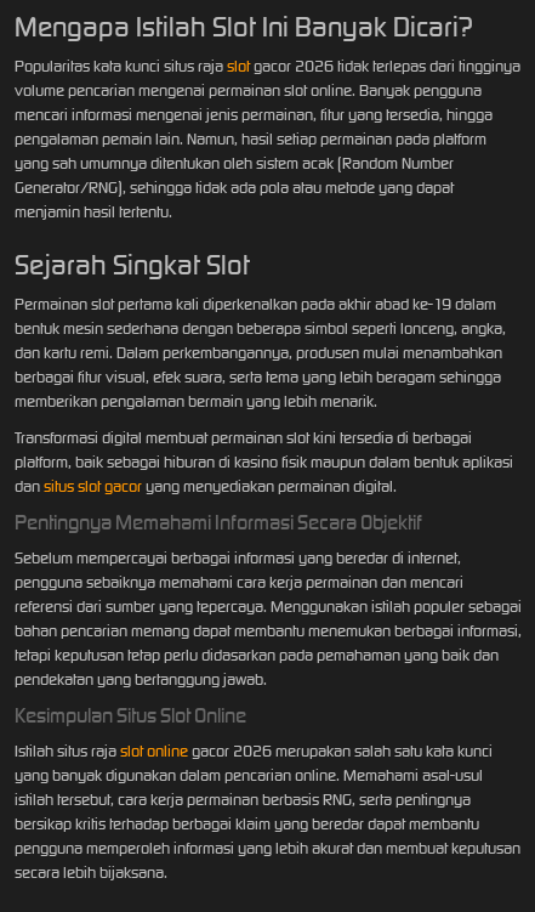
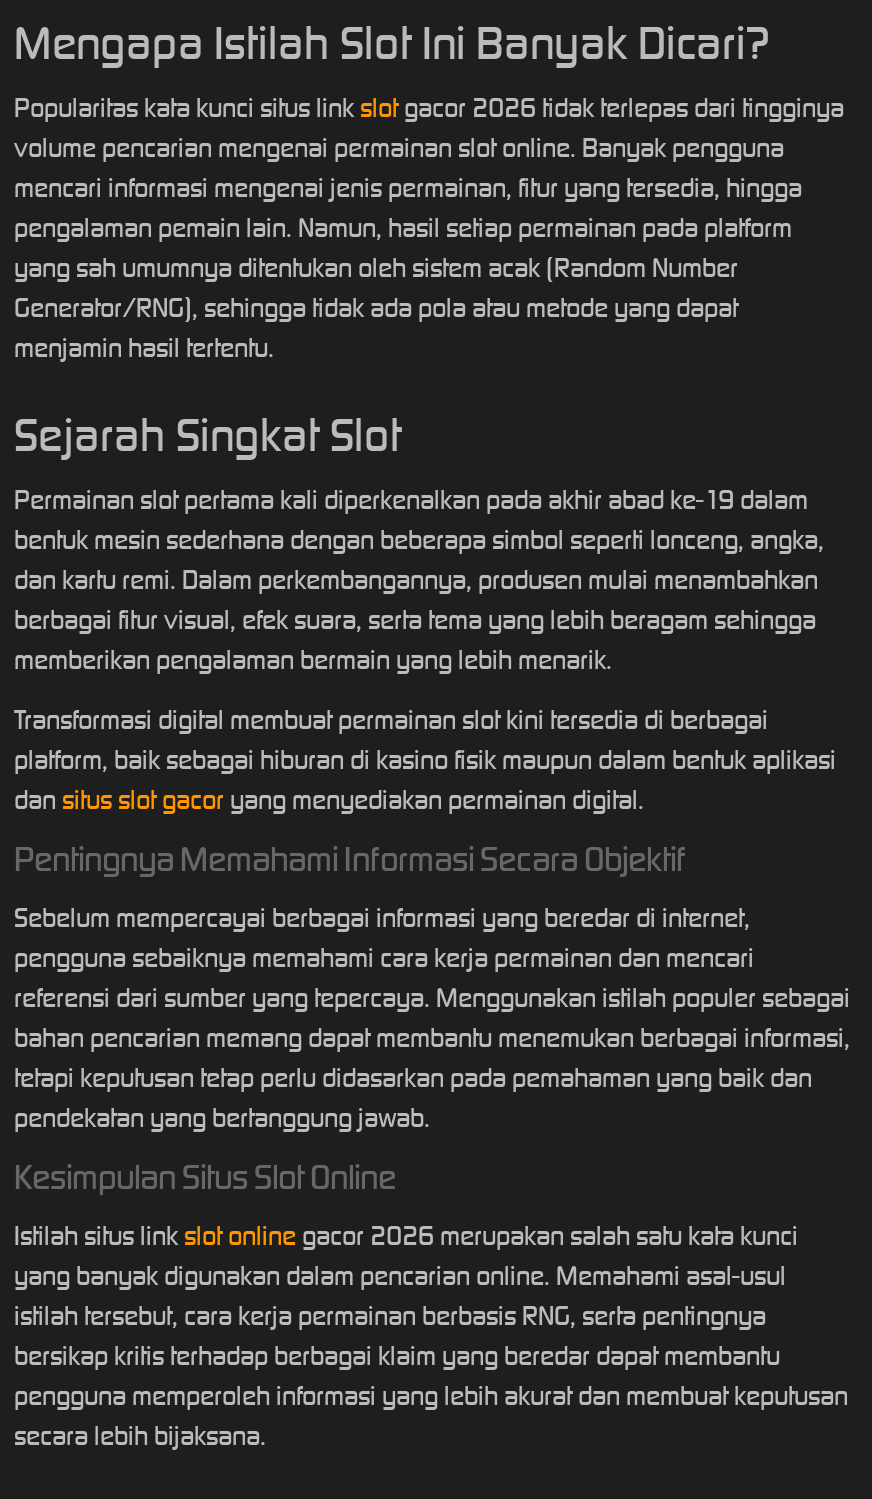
[15,56,520,77] Popularitas kata kunci situs raja slot gacor 2026 tidak terlepas dari tingginya -> [14,92,844,126] Popularitas kata kunci situs link slot gacor 2026 tidak terlepas dari tingginya
[15,741,493,762] Istilah situs raja slot online gacor 2026 merupakan salah satu kata kunci -> [14,1220,798,1254] Istilah situs link slot online gacor 2026 merupakan salah satu kata kunci

